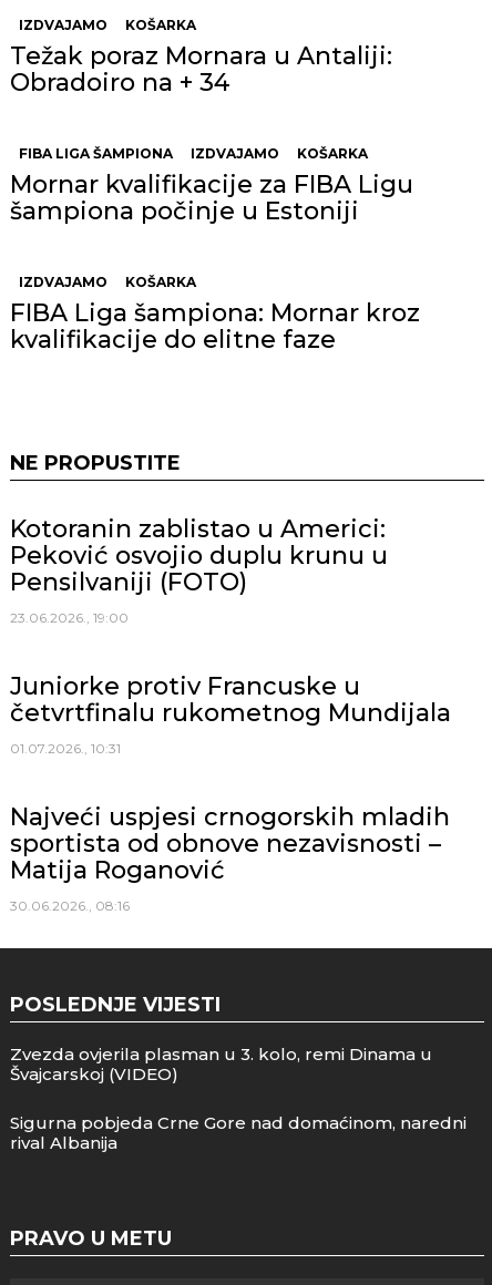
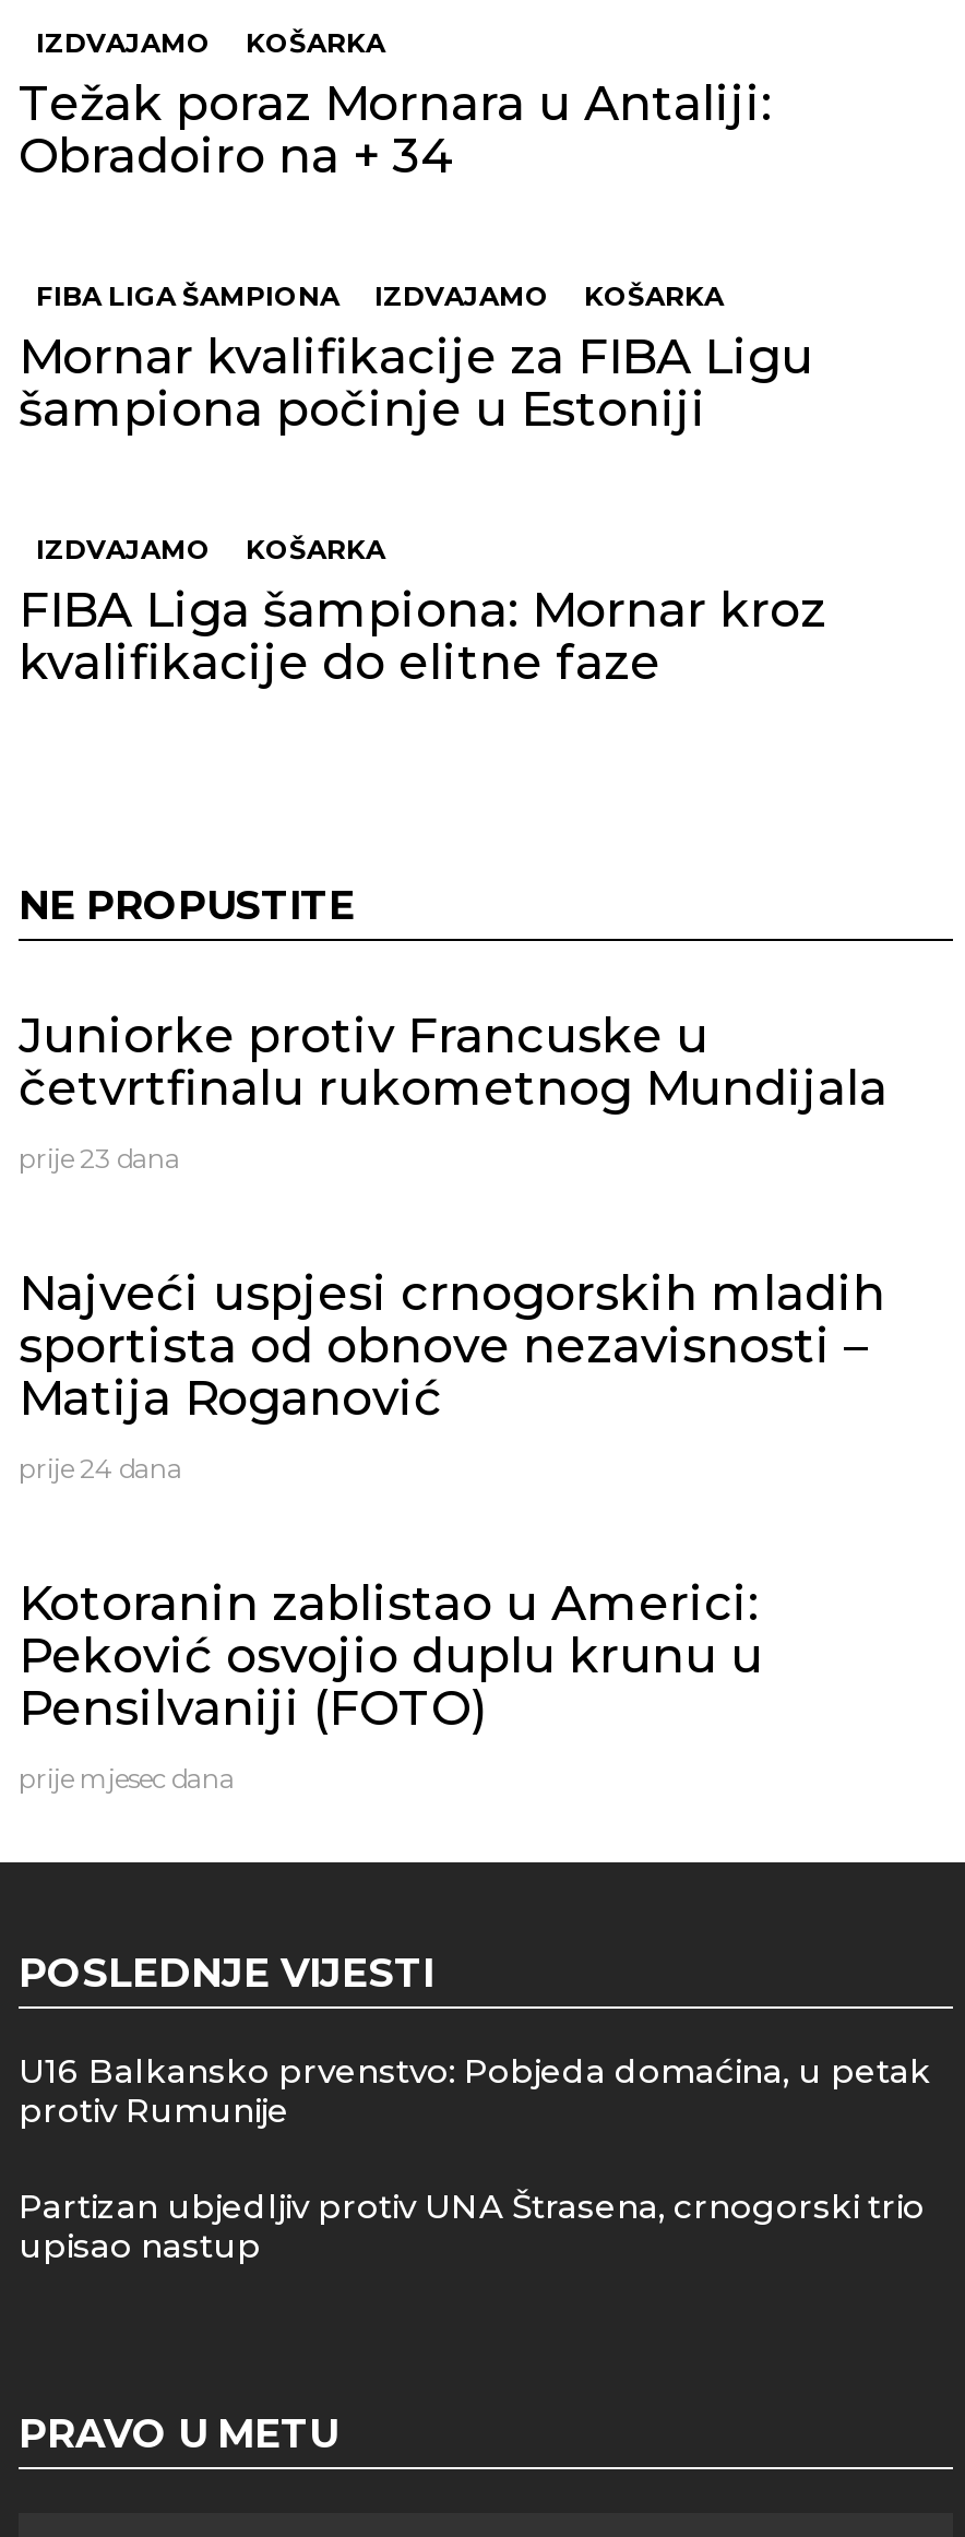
none -> [19,1141,182,1484] prije 23 dana | prije 24 dana
moved [10,514,388,597] -> [19,1574,763,1737]: Kotoranin zablistao u Americi: | Peković osvojio duplu krunu u | Pensilvaniji (FOTO)
[10,609,130,914] 23.06.2026., 19:00 | 01.07.2026., 10:31 | 30.06.2026., 08:16 -> [19,1761,235,1794] prije mjesec dana
moved [10,671,451,728] -> [19,1006,887,1117]: Juniorke protiv Francuske u | četvrtfinalu rukometnog Mundijala
moved [10,802,450,885] -> [19,1264,885,1427]: Najveći uspjesi crnogorskih mladih | sportista od obnove nezavisnosti – | Matija Roganović
[10,1043,432,1084] Zvezda ovjerila plasman u 3. kolo, remi Dinama u | Švajcarskoj (VIDEO) -> [19,2050,931,2130] U16 Balkansko prvenstvo: Pobjeda domaćina, u petak | protiv Rumunije
[10,1112,467,1153] Sigurna pobjeda Crne Gore nad domaćinom, naredni | rival Albanija -> [19,2185,925,2266] Partizan ubjedljiv protiv UNA Štrasena, crnogorski trio | upisao nastup

